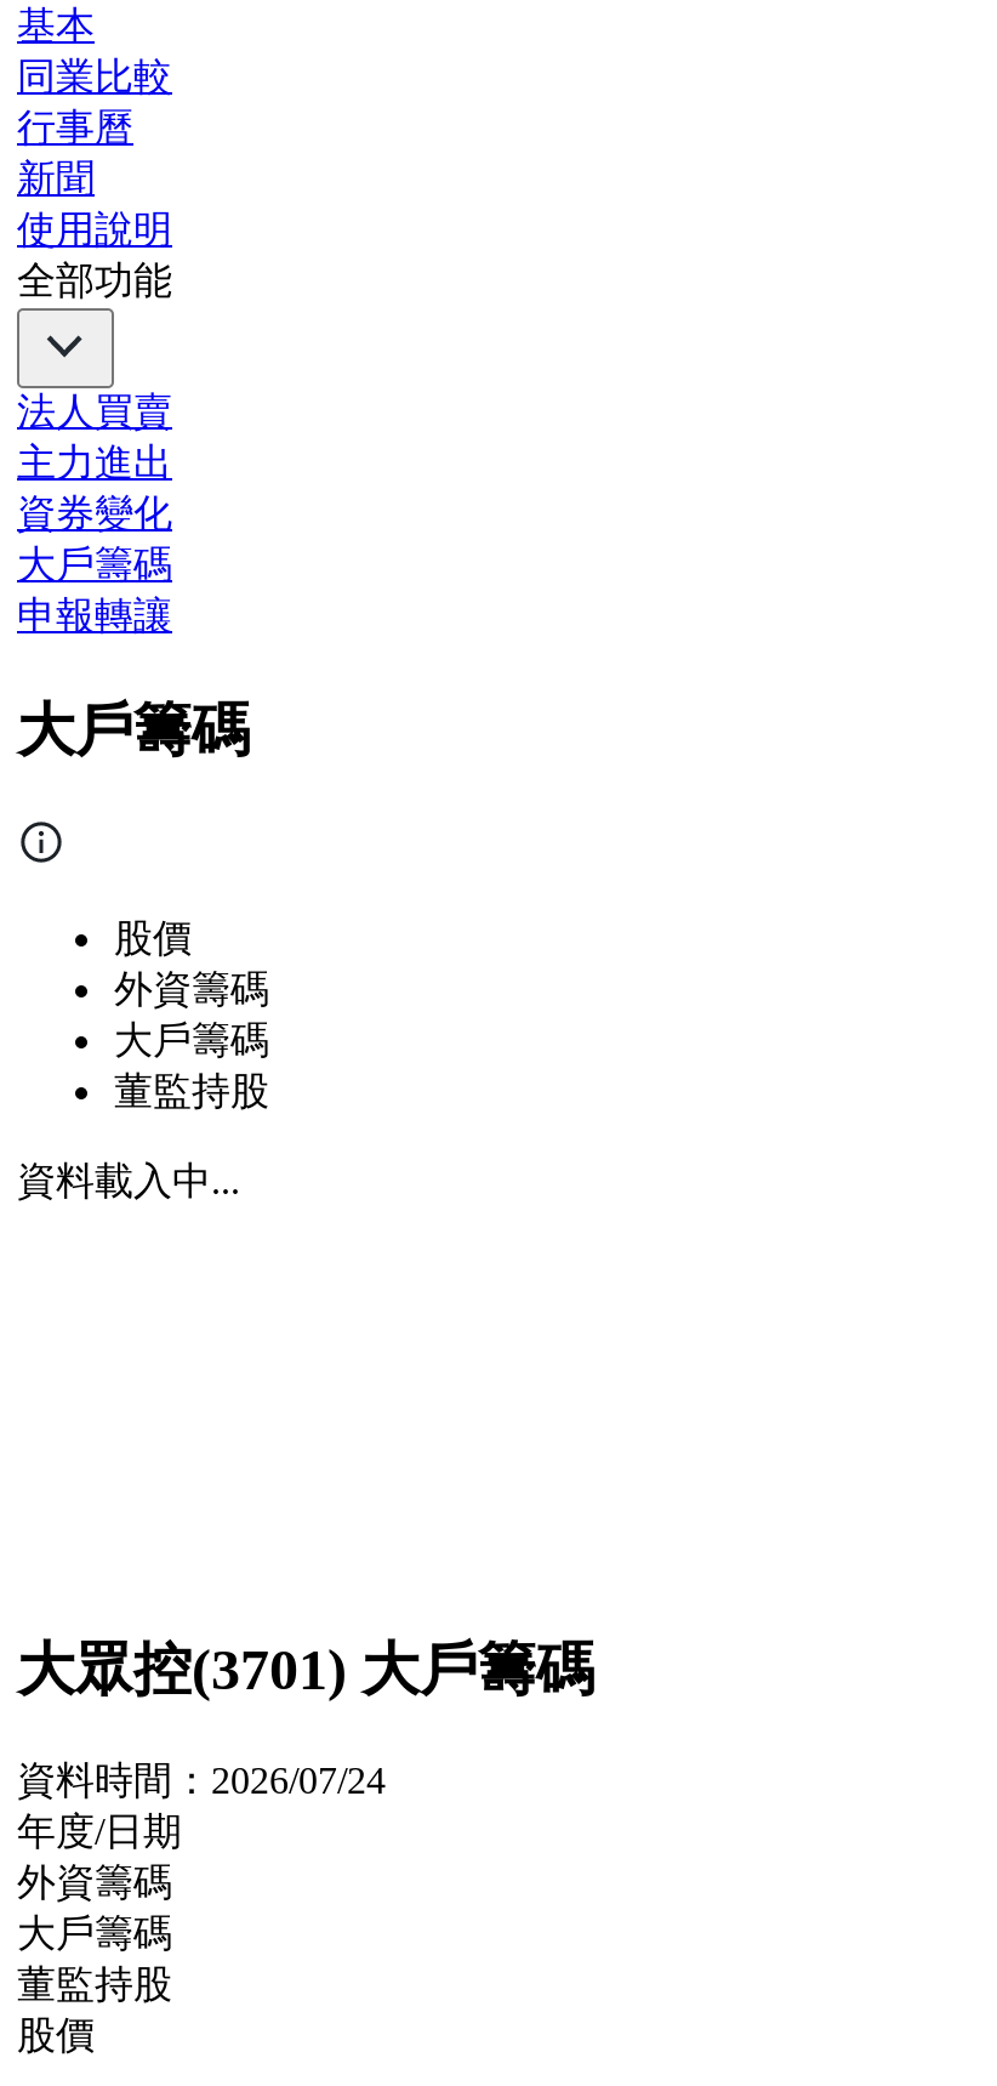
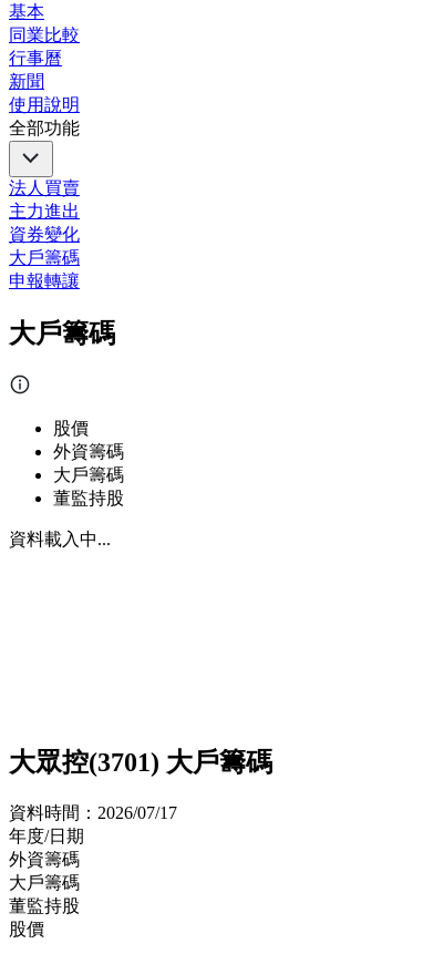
[17,1759,386,1801] 資料時間：2026/07/24 -> [9,803,177,822] 資料時間：2026/07/17

